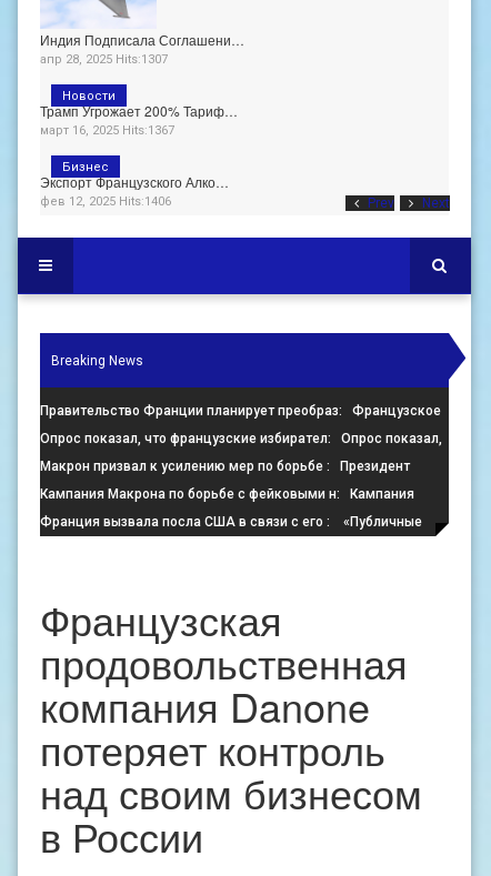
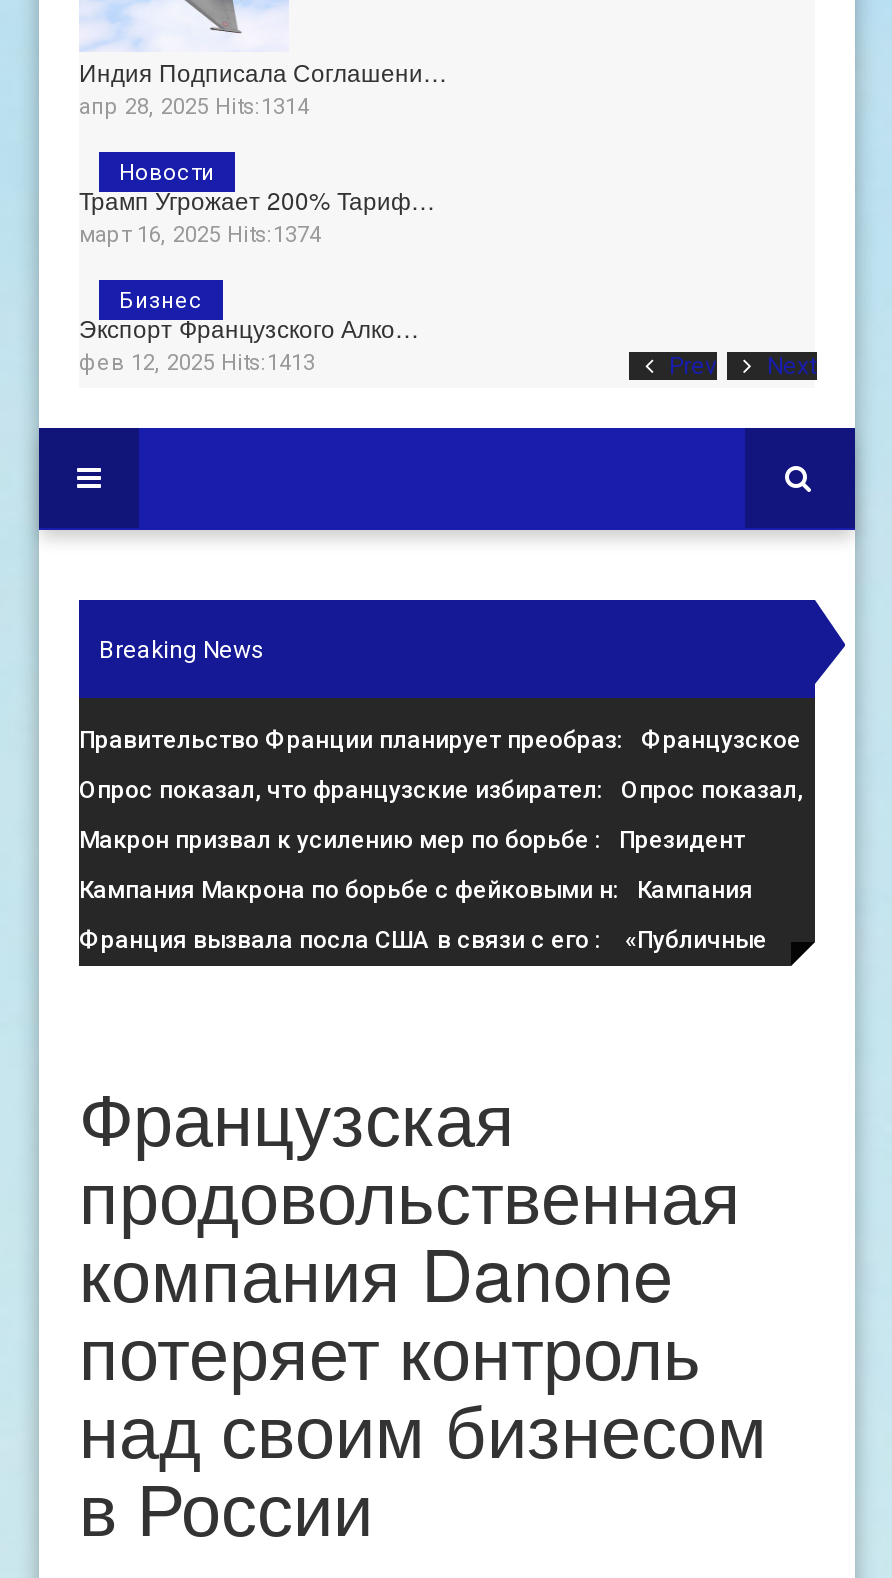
[40,52,168,67] апр 28, 2025 Hits:1307 -> [79,94,309,120] апр 28, 2025 Hits:1314
[40,123,174,138] март 16, 2025 Hits:1367 -> [79,222,321,248] март 16, 2025 Hits:1374
[40,194,171,209] фев 12, 2025 Hits:1406 -> [79,350,315,376] фев 12, 2025 Hits:1413

